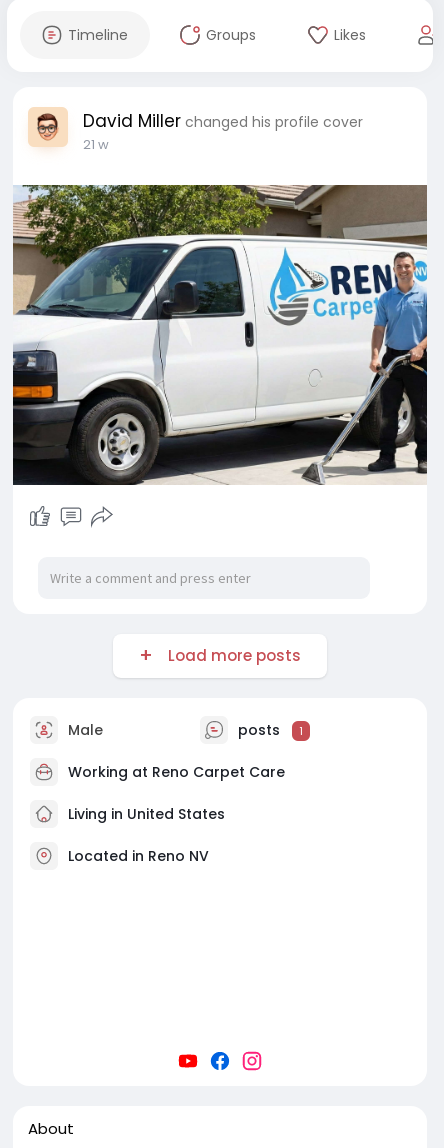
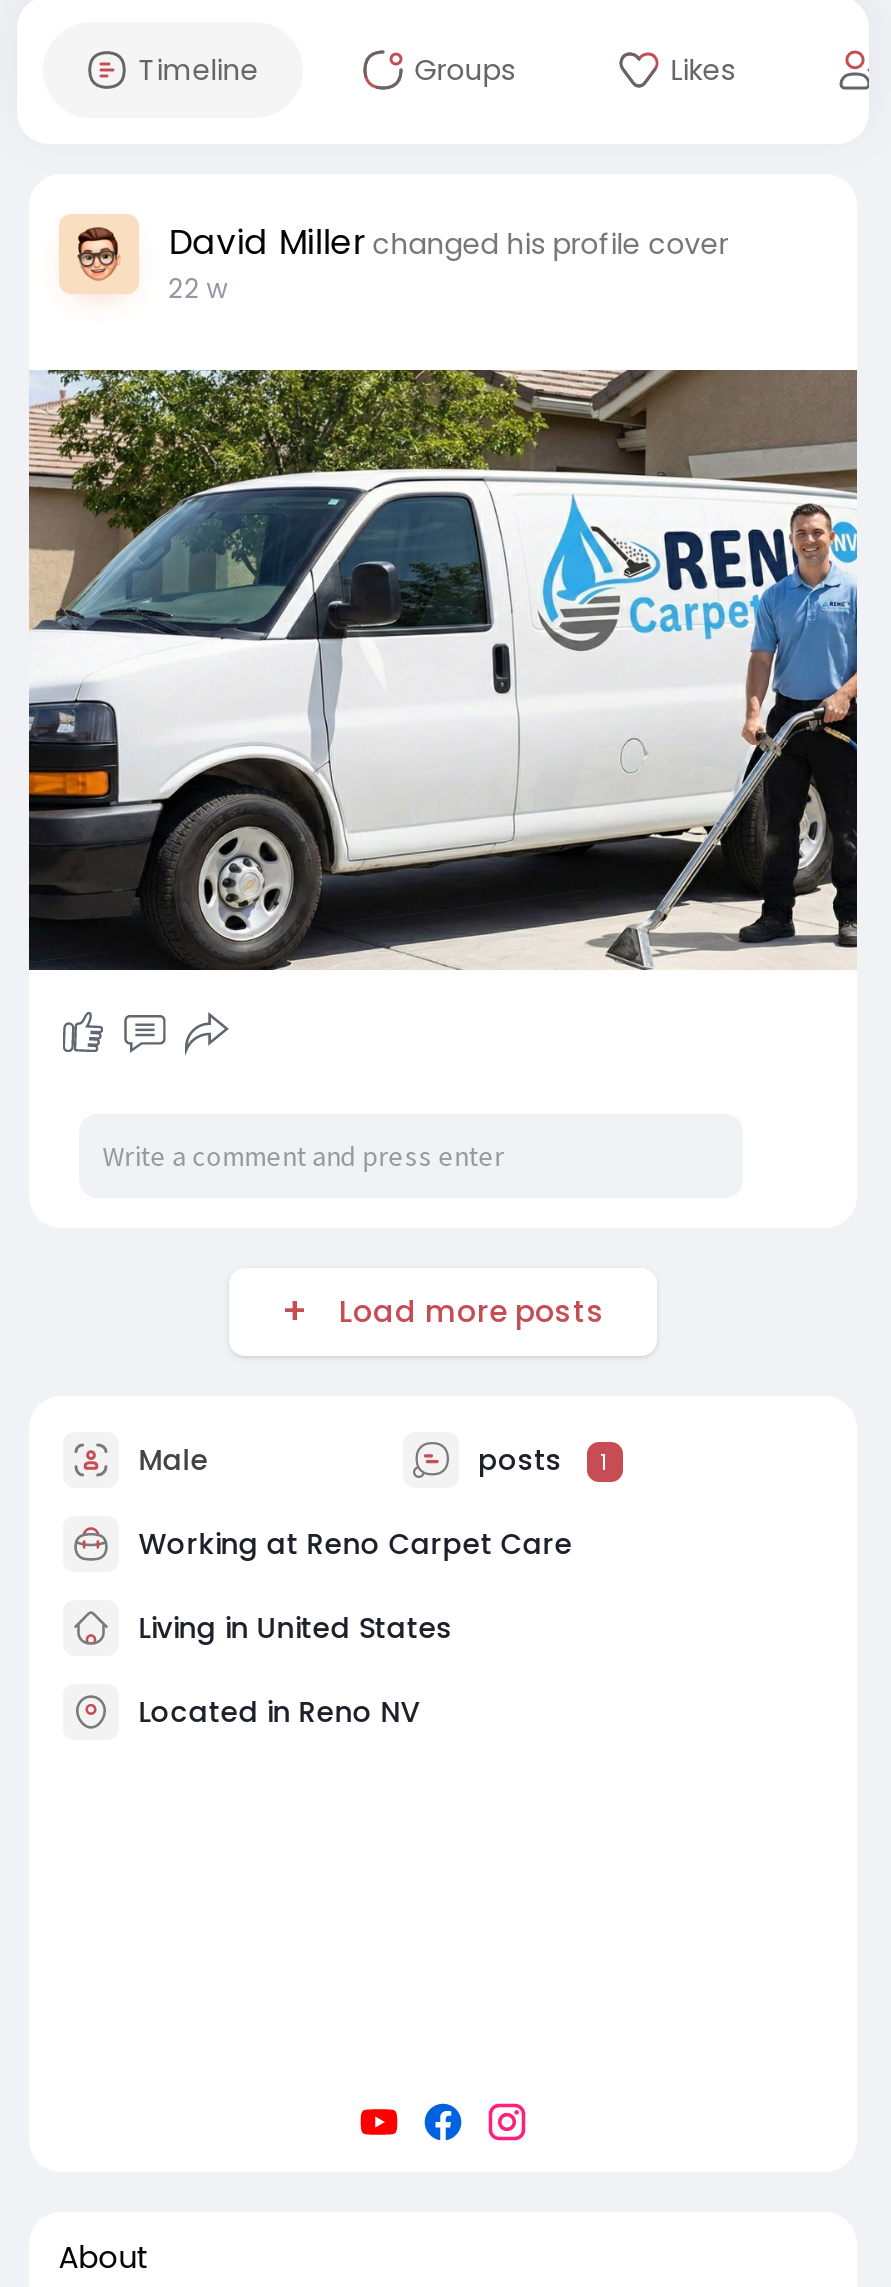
[83,135,109,154] 21 w -> [168,270,228,308] 22 w

